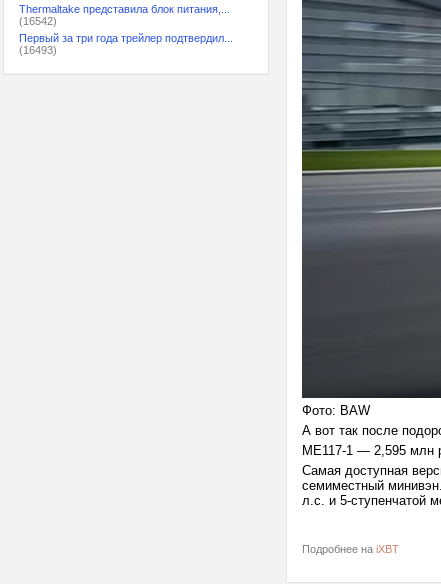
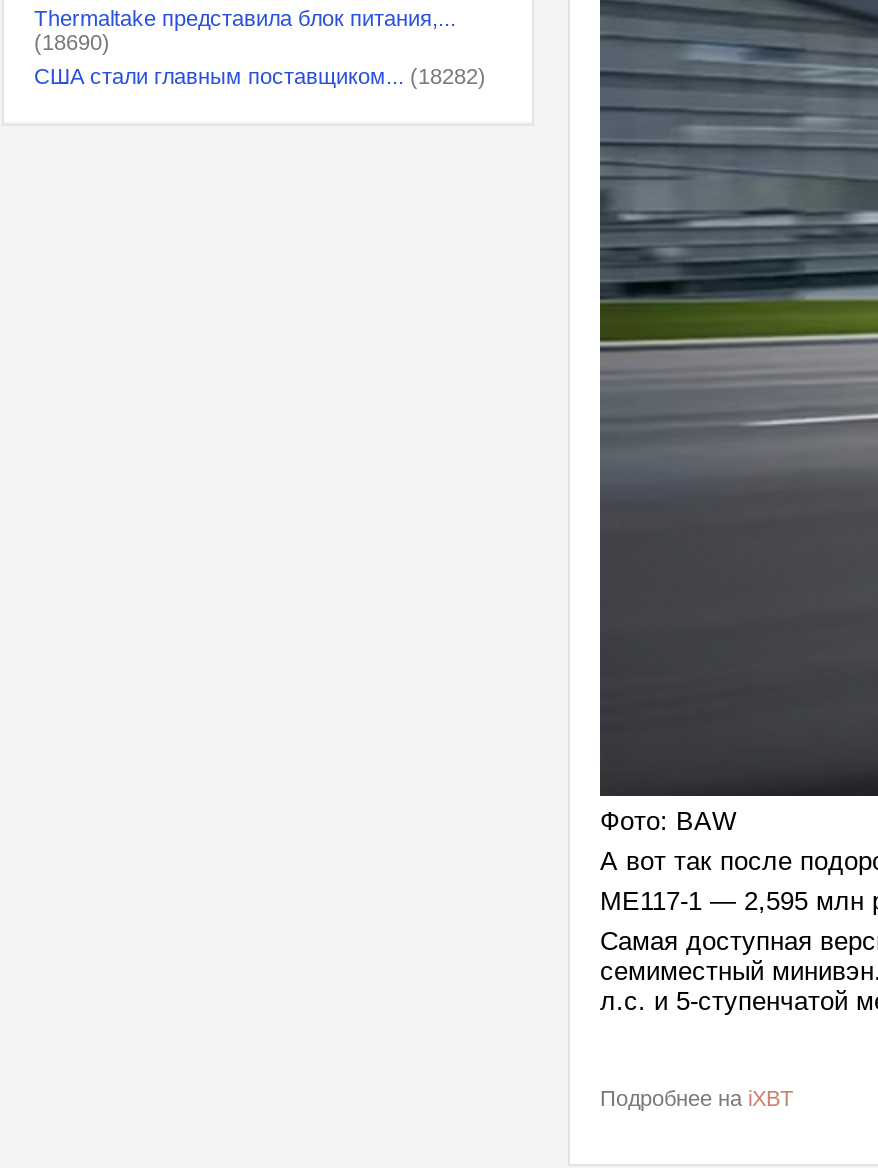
[19,15,233,56] (16542) | Первый за три года трейлер подтвердил... | (16493) -> [34,30,486,88] (18690) | США стали главным поставщиком... (18282)

